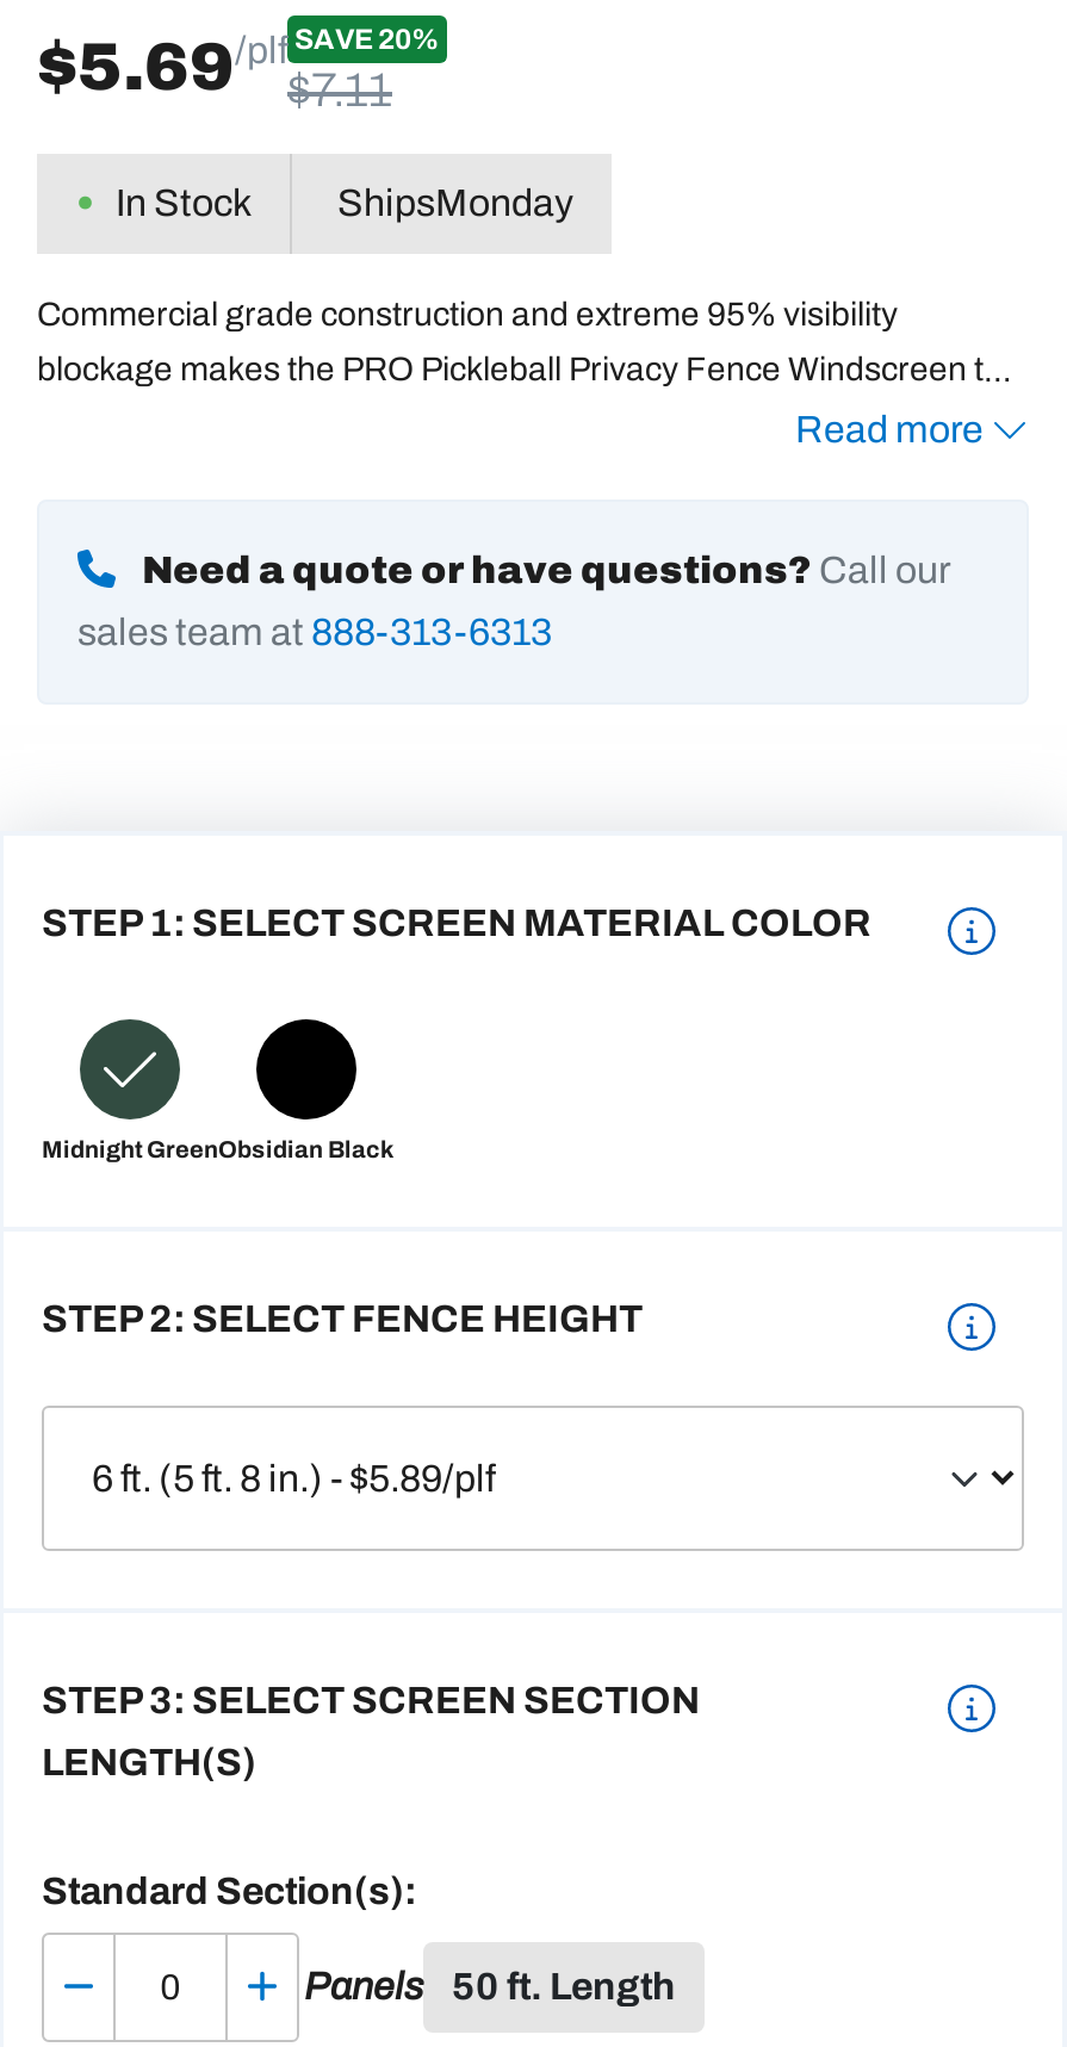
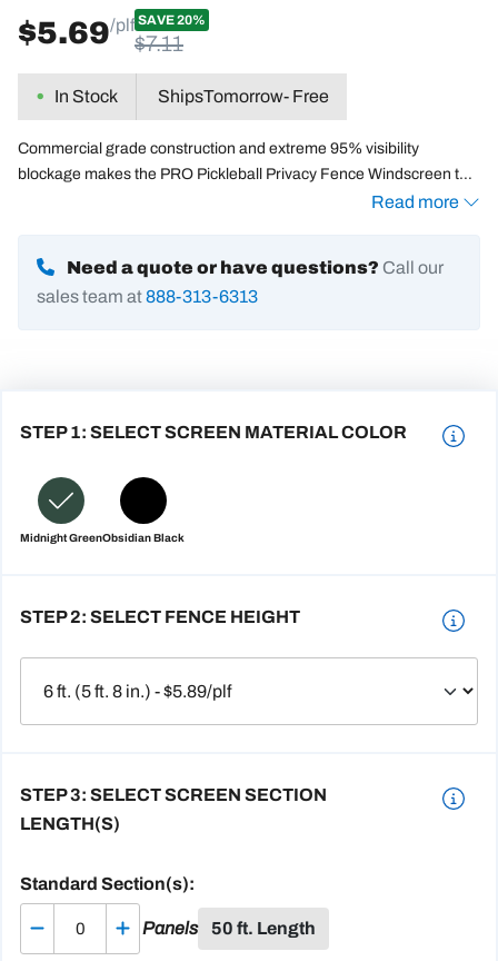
[330,184,573,224] ShipsMonday -> [155,87,329,106] ShipsTomorrow- Free

